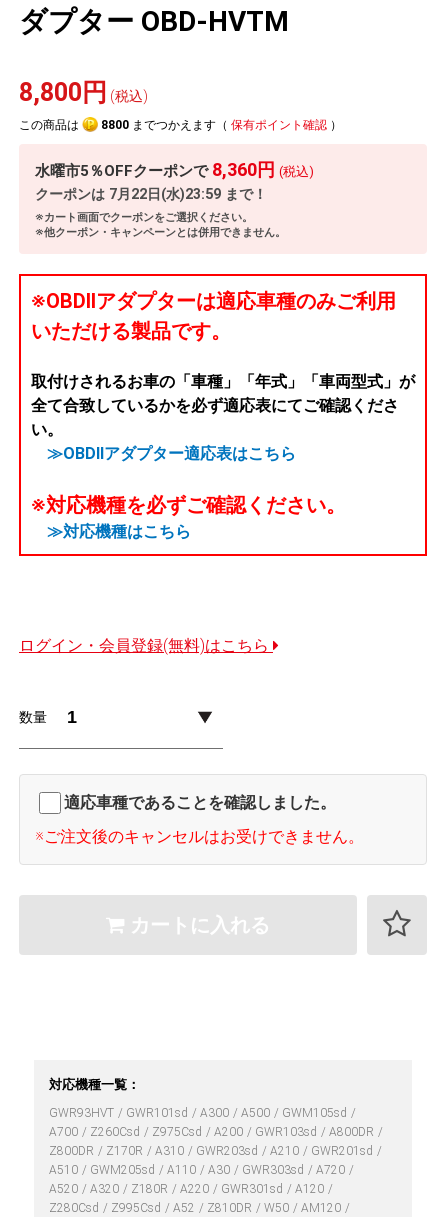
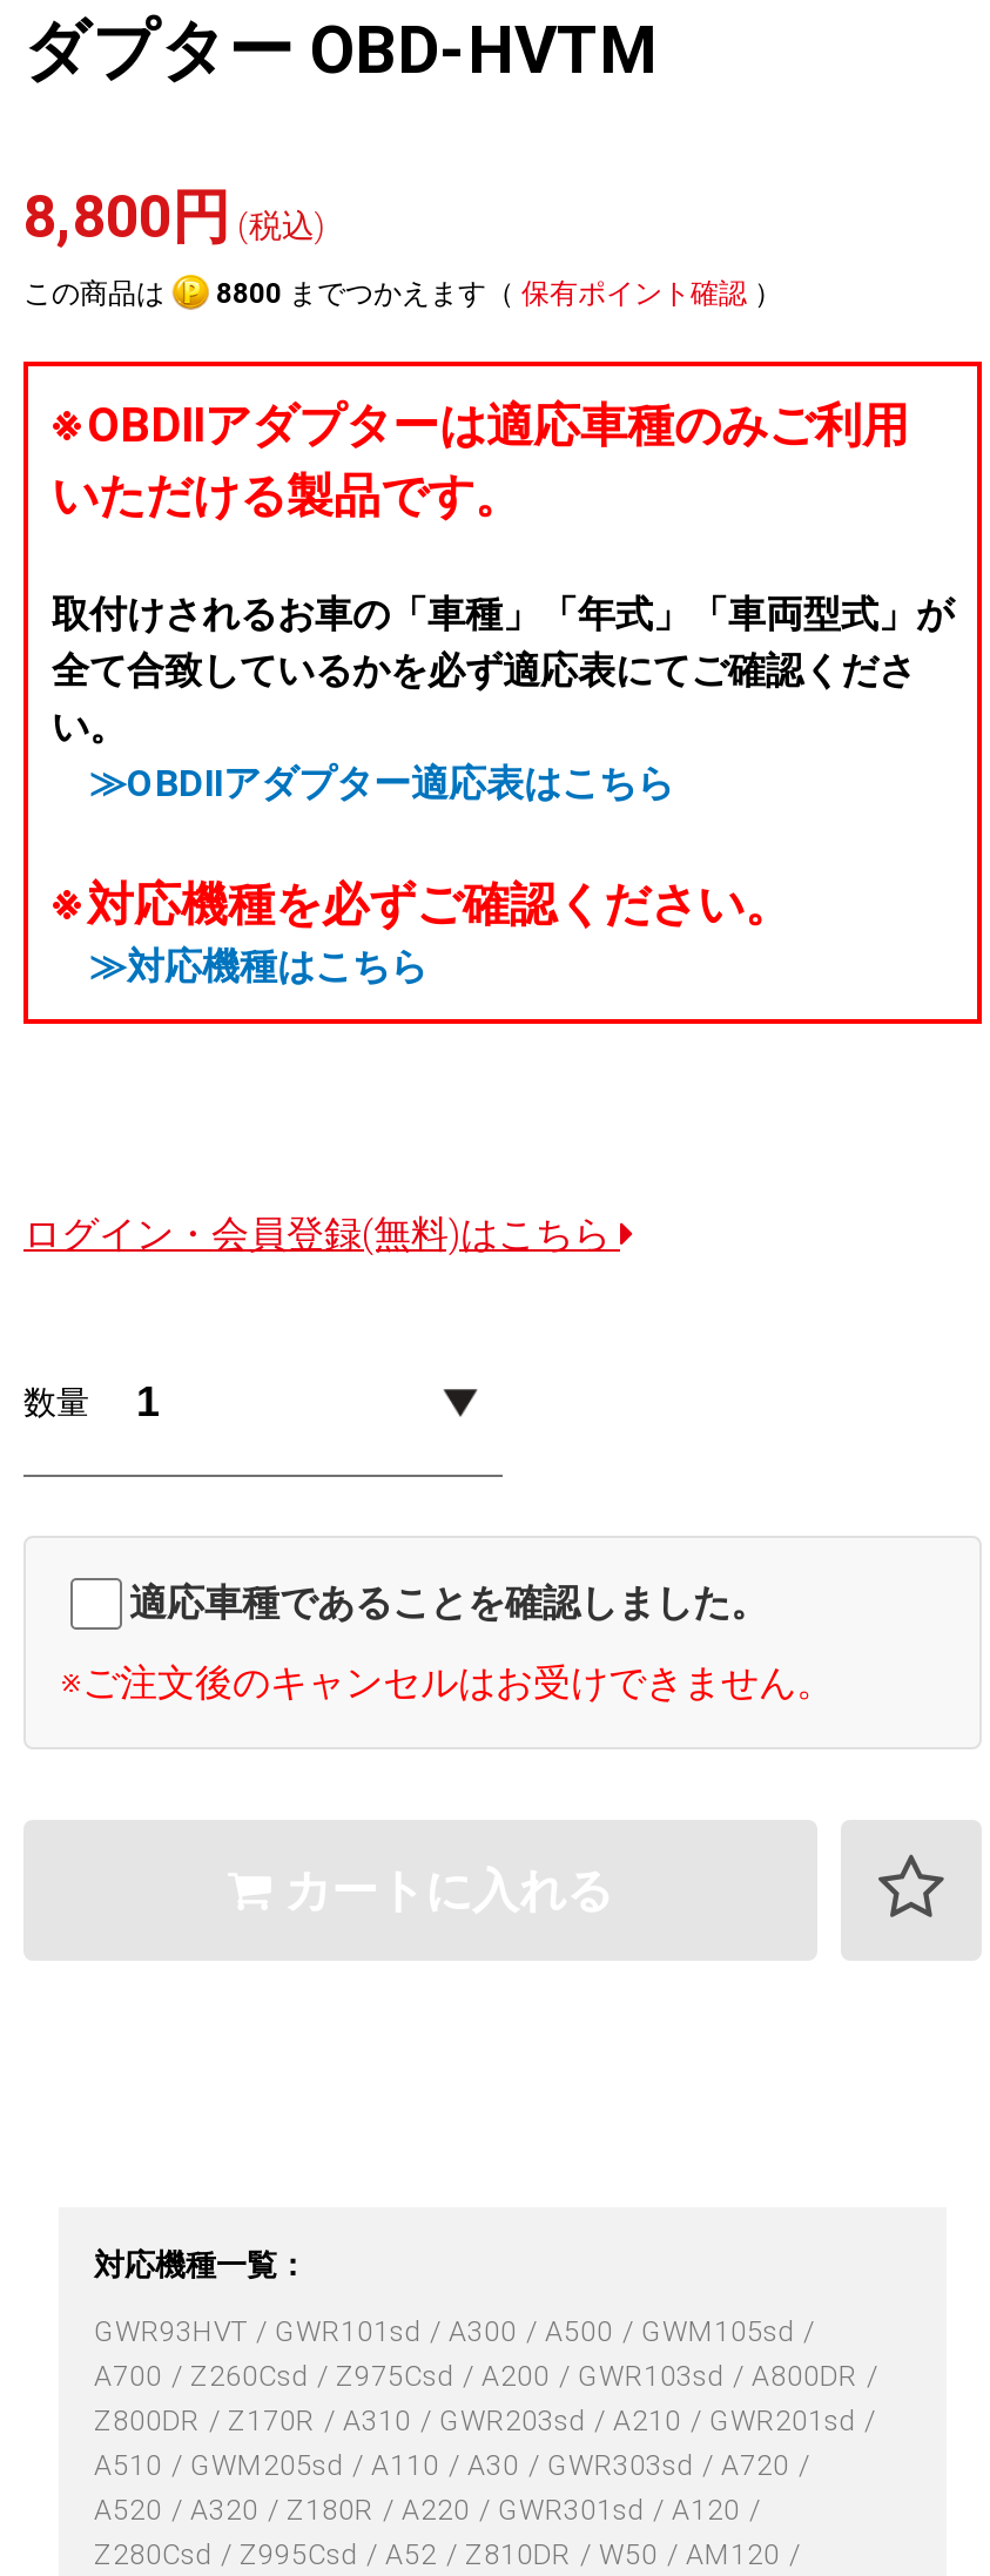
[35,159,314,239] 水曜市5％OFFクーポンで8,360円 (税込) | クーポンは7月22日(水)23:59まで！ | ※カート画面でクーポンをご選択ください。 | ※他クーポン・キャンペーンとは併用できません。 -> none

